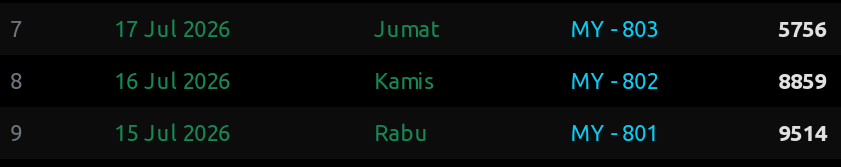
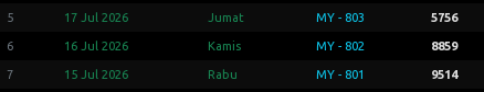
[10,16,22,40] 7 -> [6,11,13,24] 5
[10,68,22,92] 8 -> [6,39,13,52] 6
[10,120,22,144] 9 -> [6,68,13,81] 7

